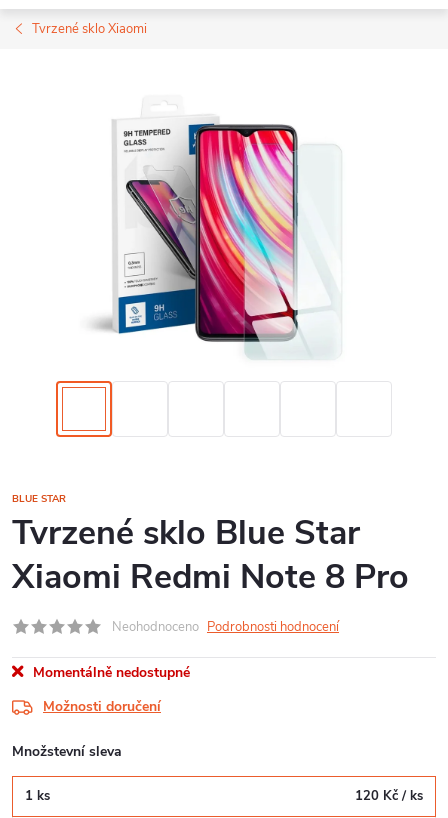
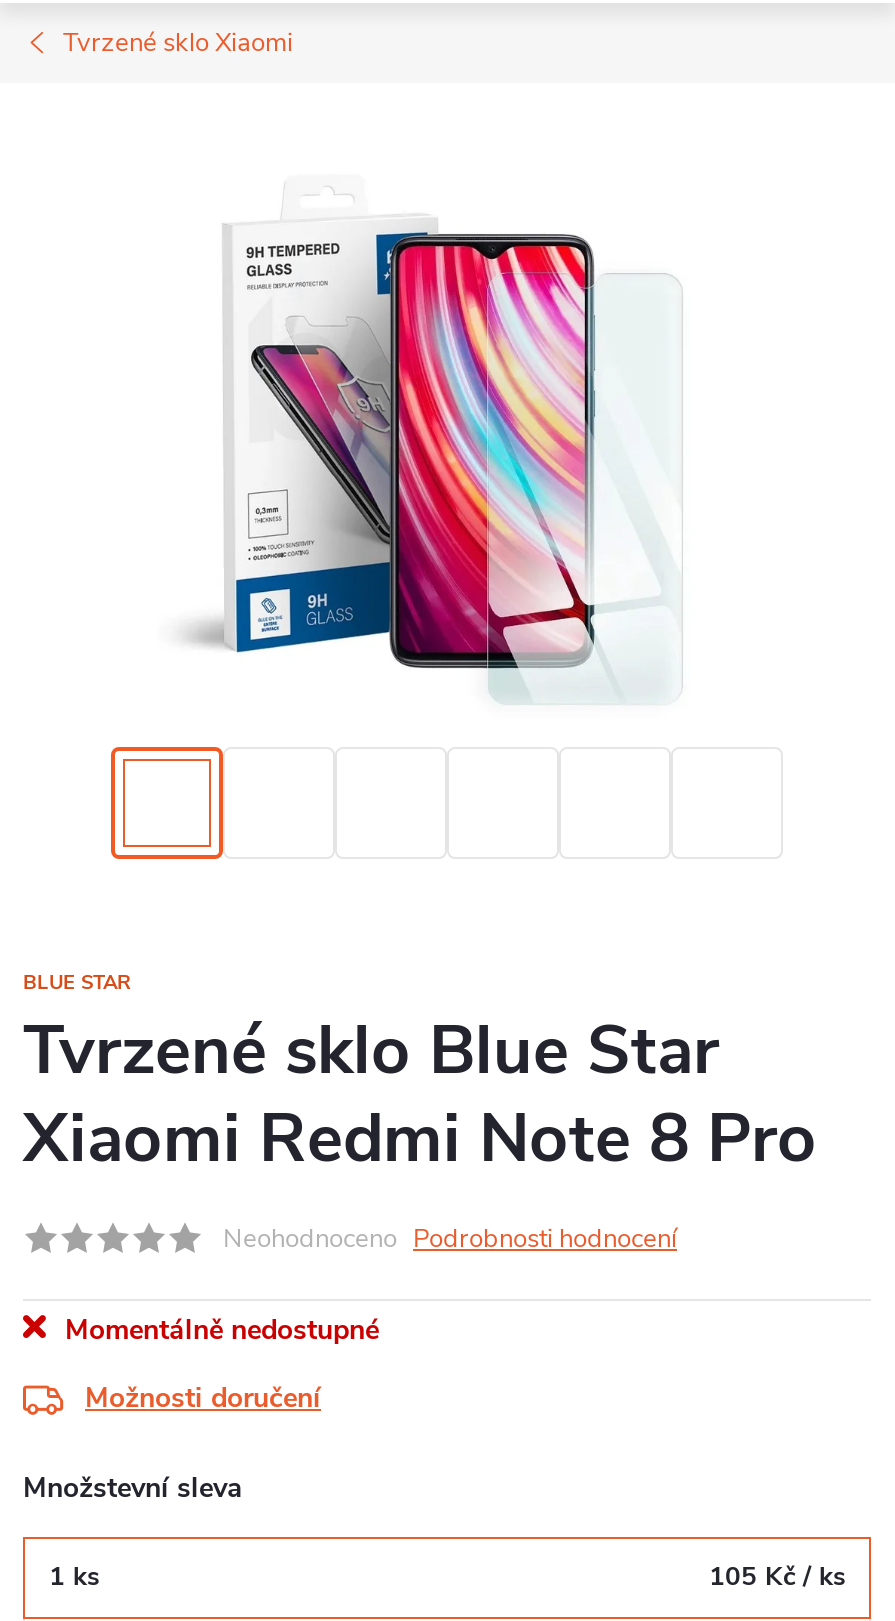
[355,787,423,805] 120 Kč / ks -> [709,1559,845,1595] 105 Kč / ks

